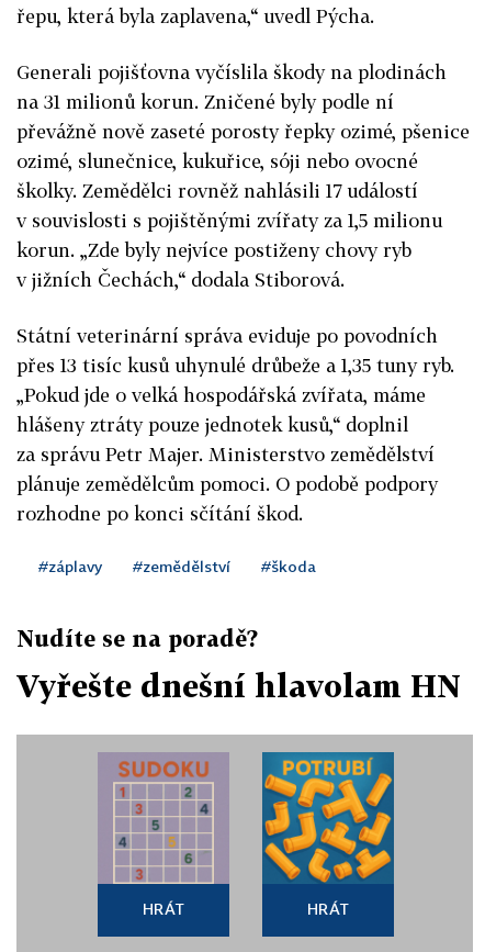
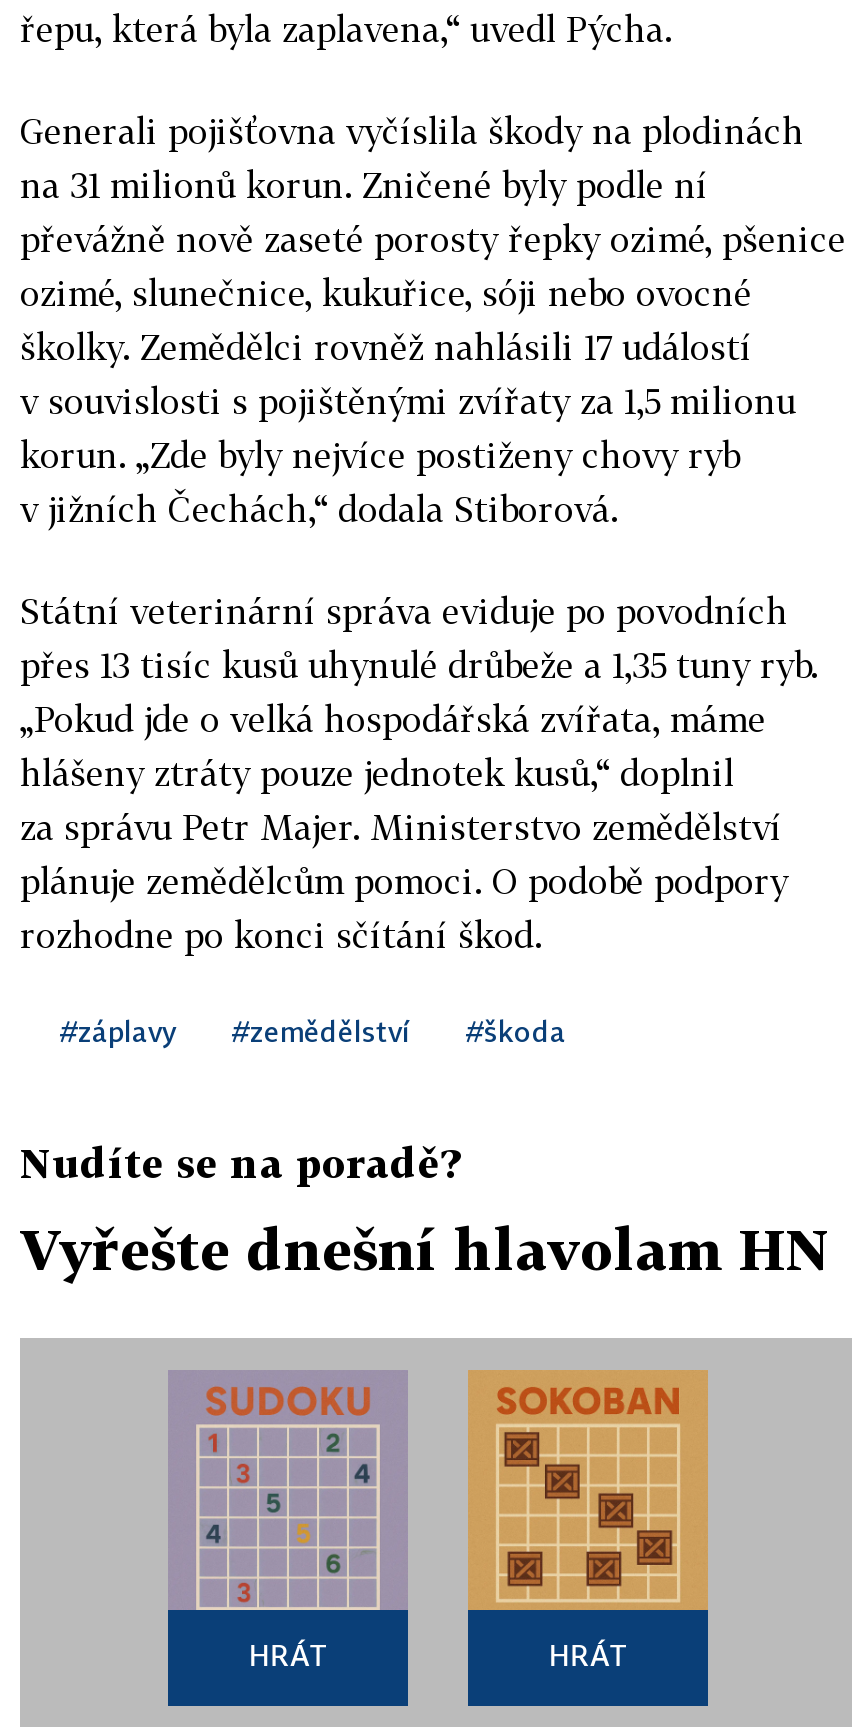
[261,751,395,884] [image] -> [468,1370,708,1612] [image]

